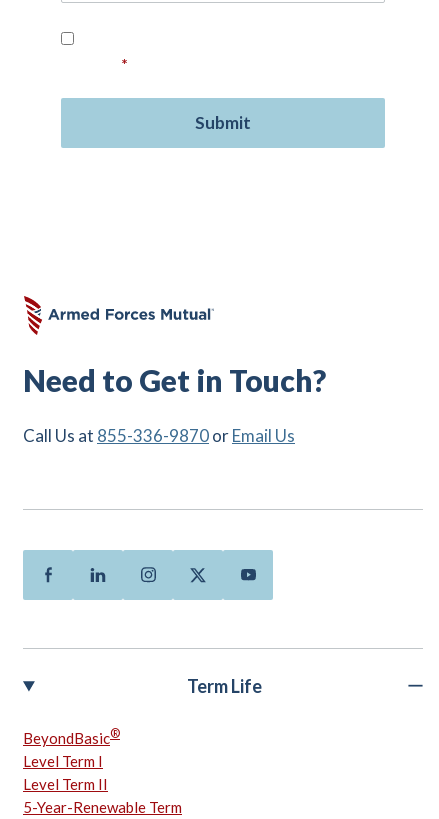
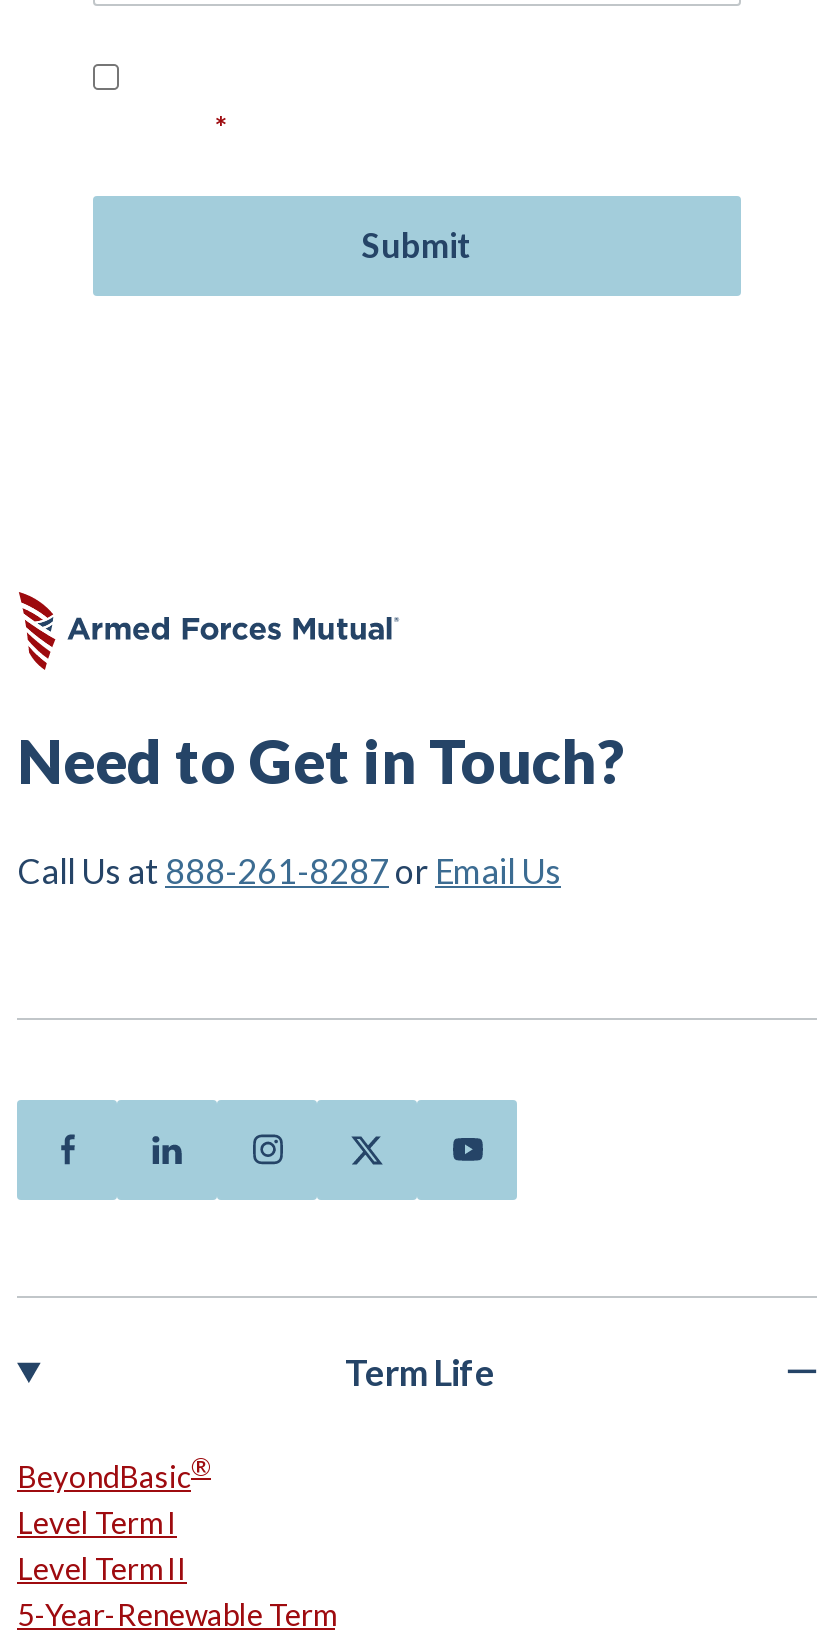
[23,425,295,446] Call Us at 855-336-9870 or Email Us -> [17,850,561,892] Call Us at 888-261-8287 or Email Us

